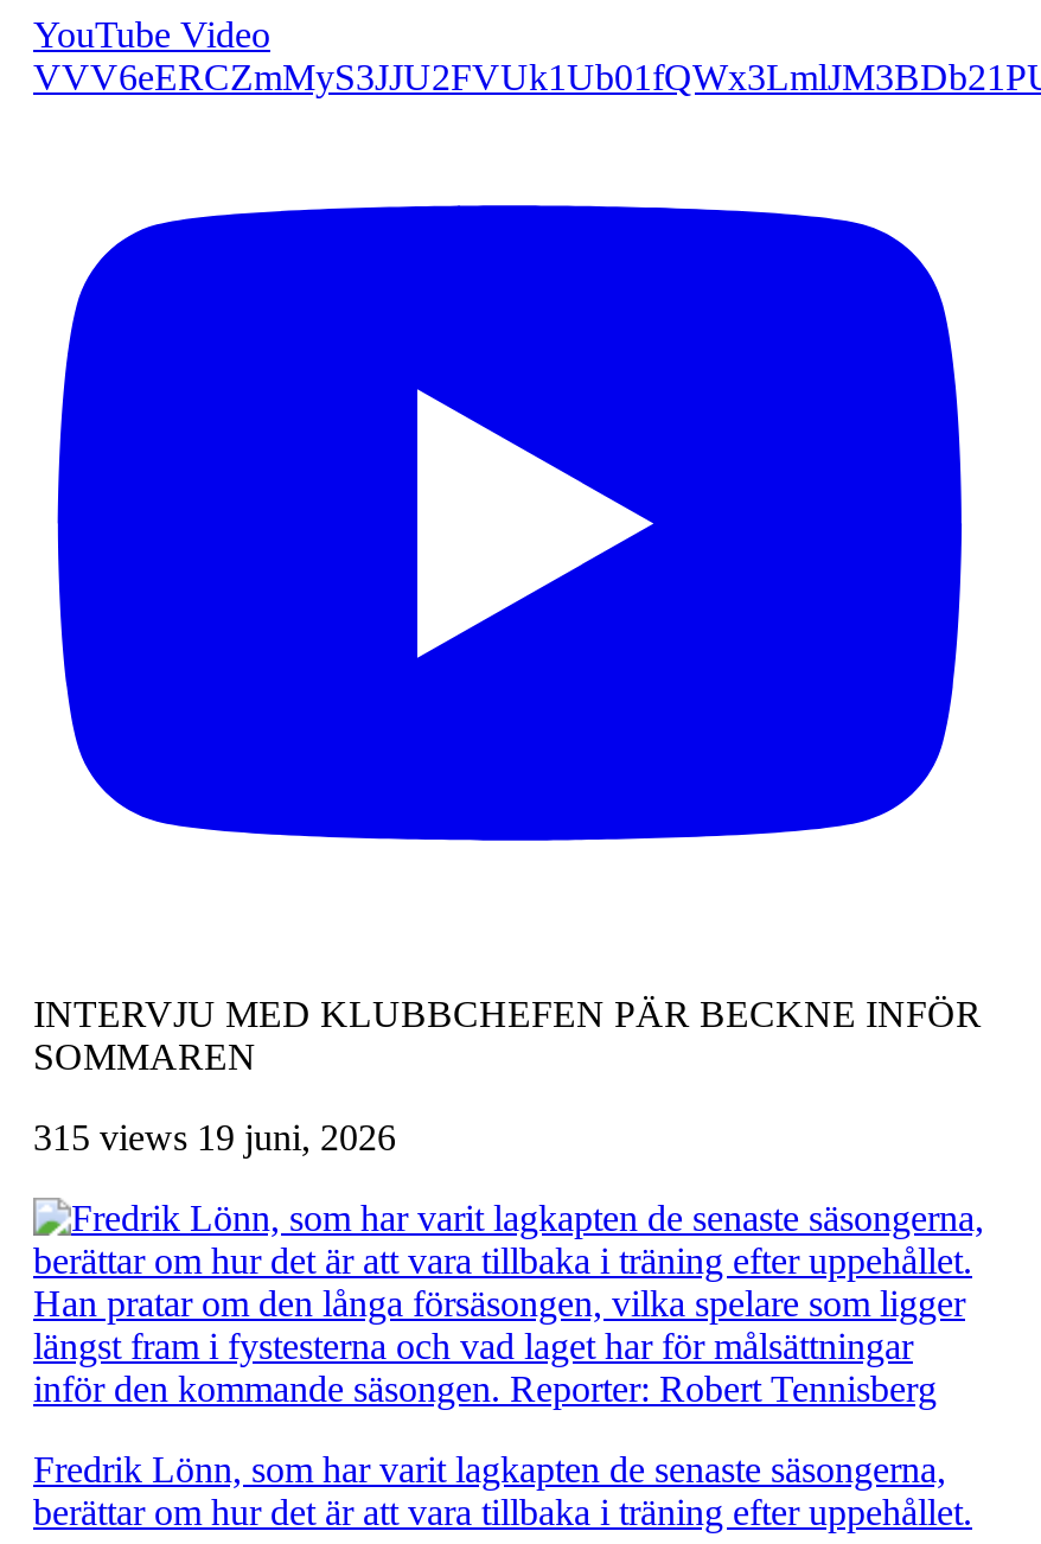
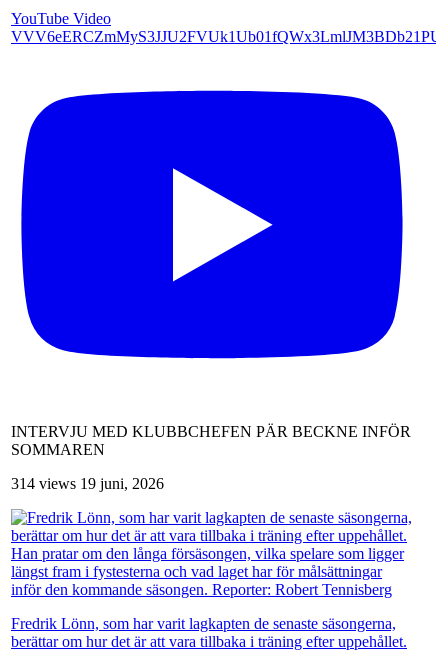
[33,1117,396,1157] 315 views 19 juni, 2026 -> [11,475,164,492] 314 views 19 juni, 2026

